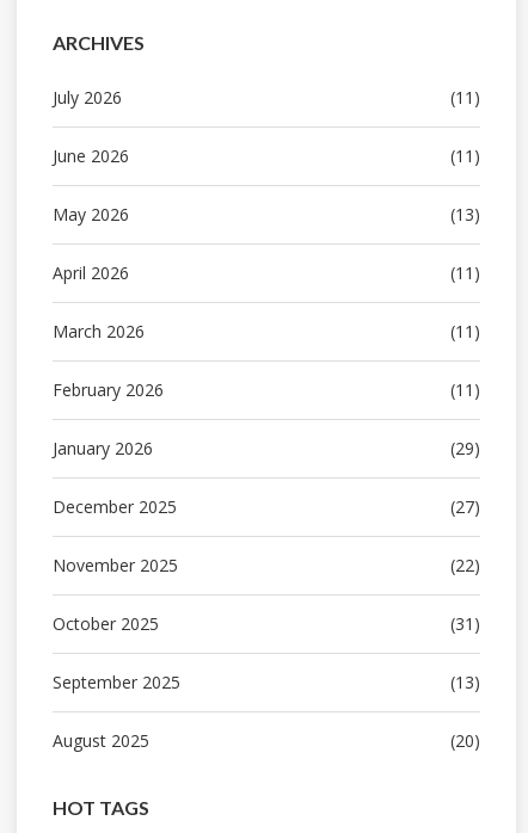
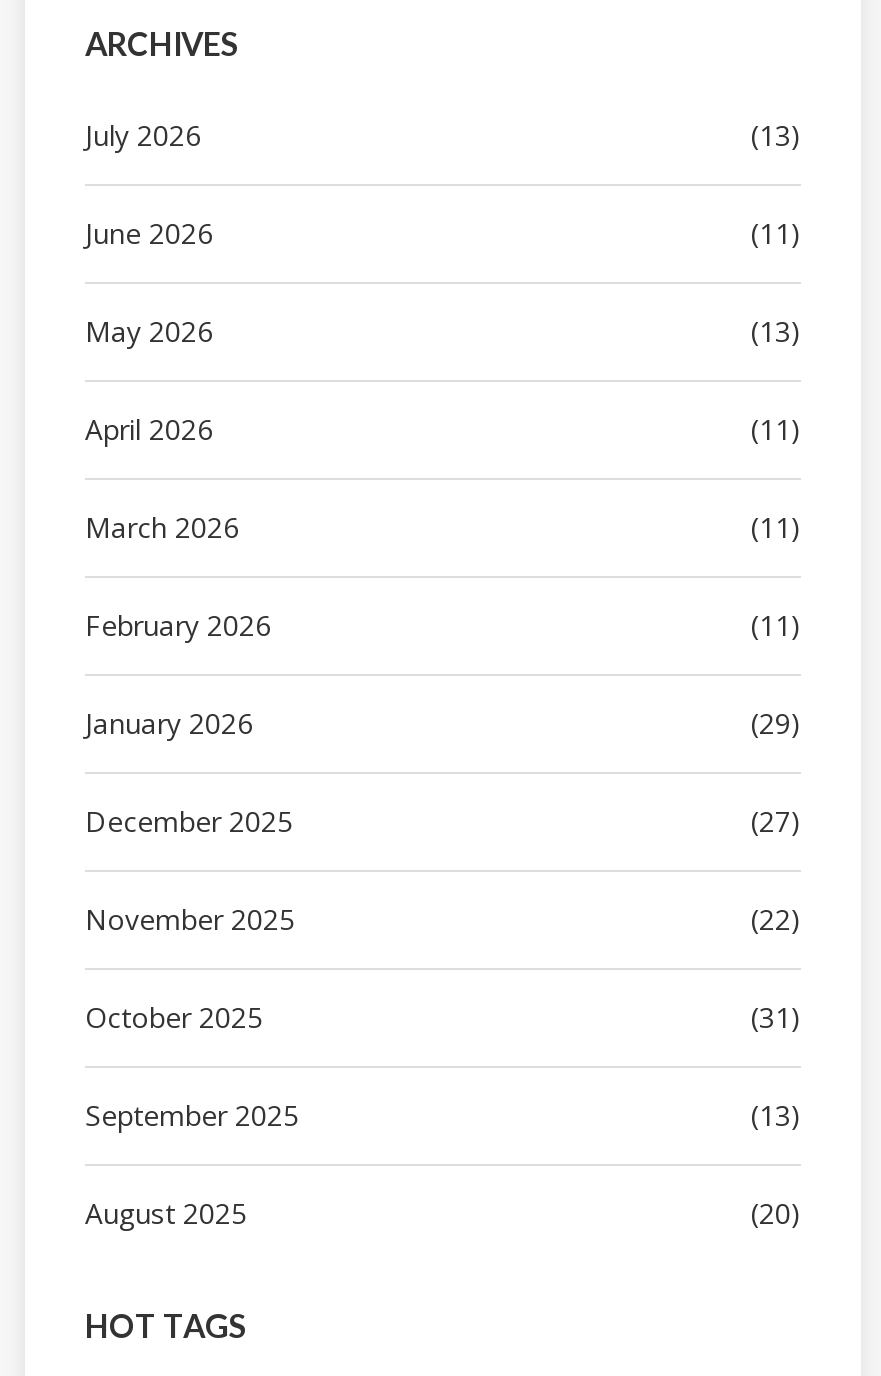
[450,86,480,109] (11) -> [751,116,801,154] (13)

